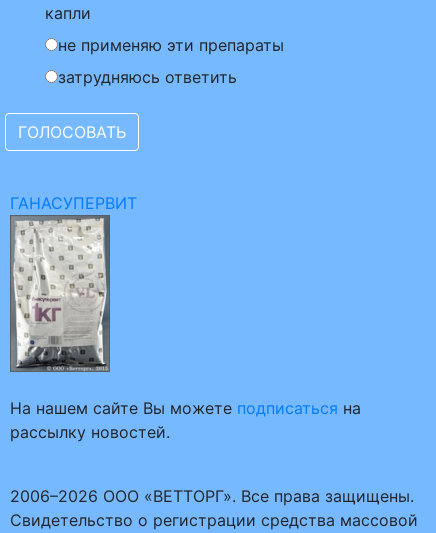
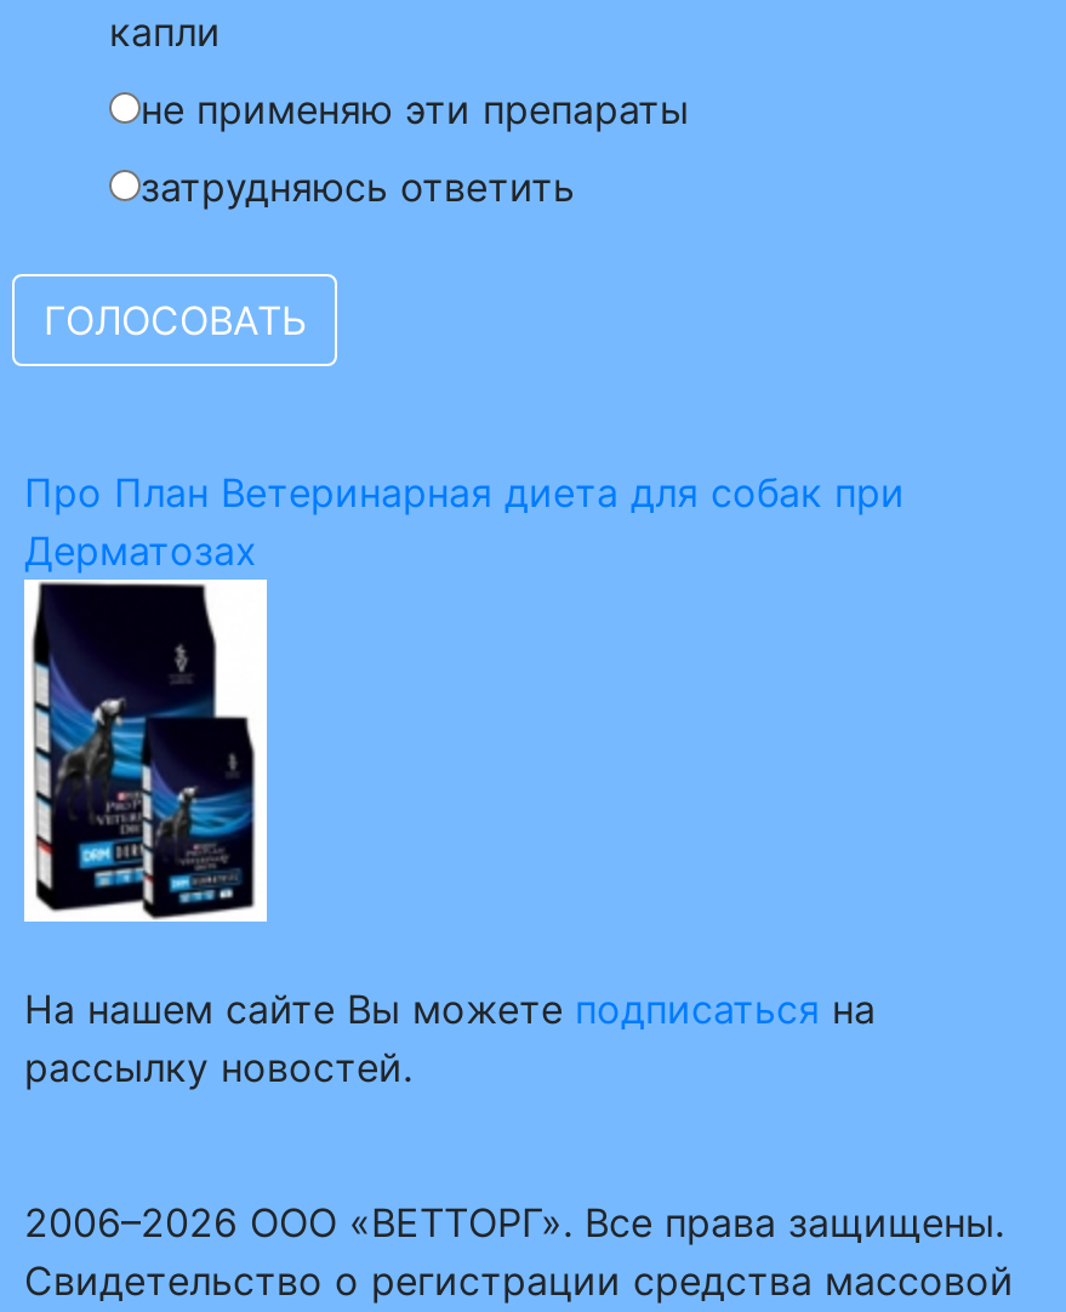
[10,193,137,213] ГАНАСУПЕРВИТ -> [24,468,905,575] Про План Ветеринарная диета для собак при | Дерматозах
[9,245,111,373] [image] -> [22,594,269,924] [image]

